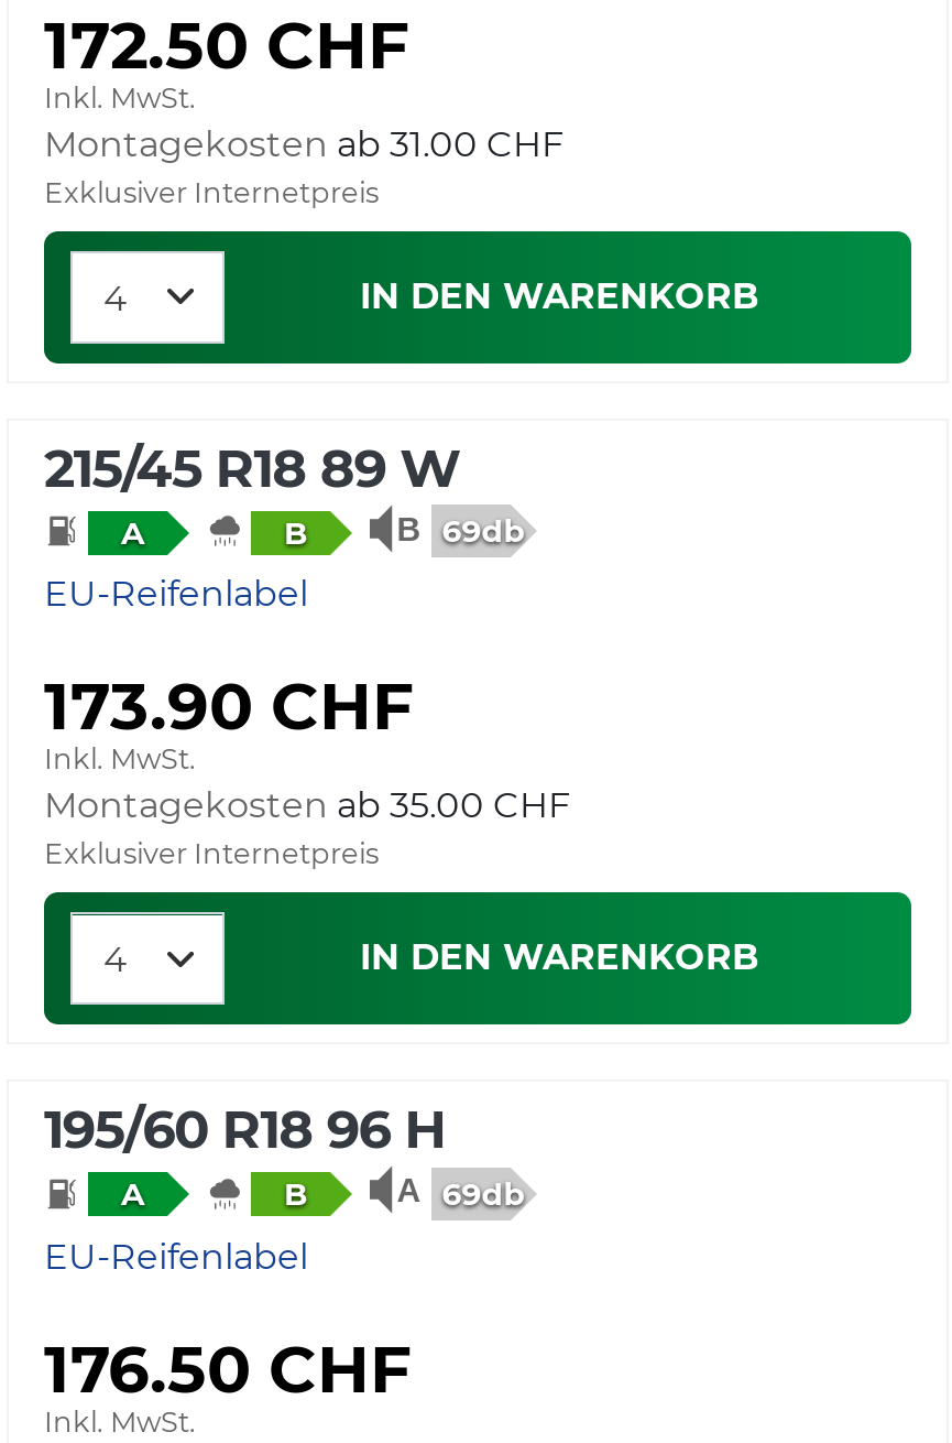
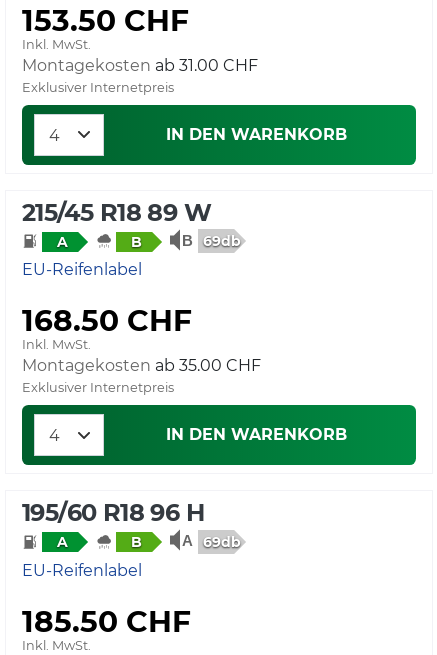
[44,4,409,83] 172.50 CHF -> [22,2,189,38] 153.50 CHF
[44,666,414,745] 173.90 CHF -> [22,302,192,338] 168.50 CHF
[44,1328,412,1407] 176.50 CHF -> [22,603,191,639] 185.50 CHF

